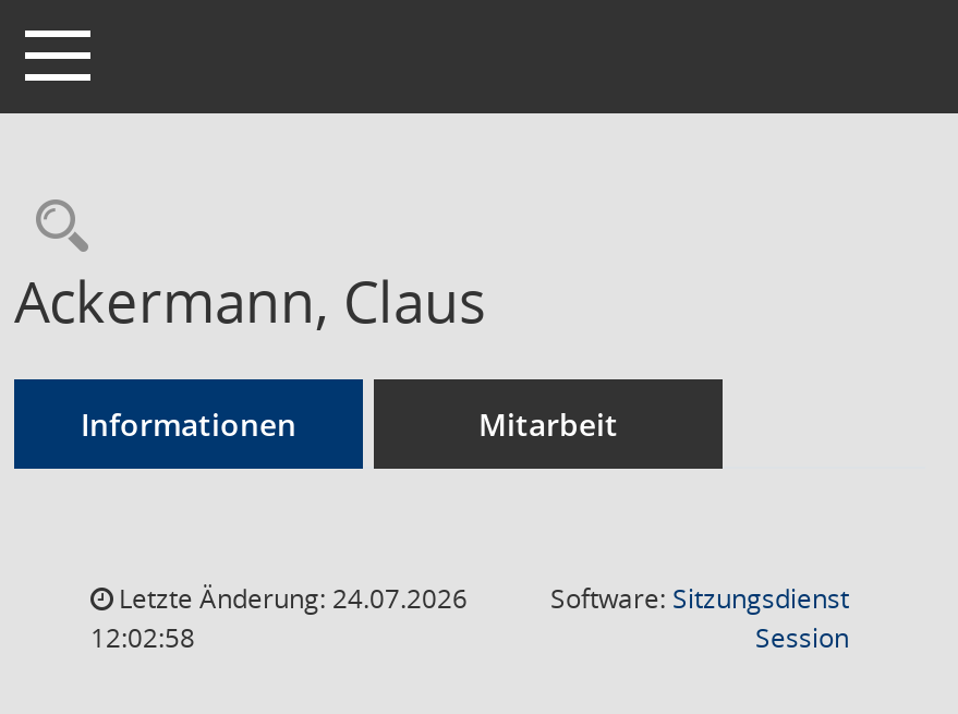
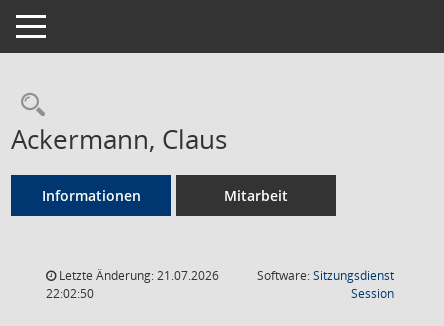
[112,580,468,617] Letzte Änderung: 24.07.2026 -> [56,267,219,284] Letzte Änderung: 21.07.2026
[90,619,195,656] 12:02:58 -> [46,285,94,302] 22:02:50

